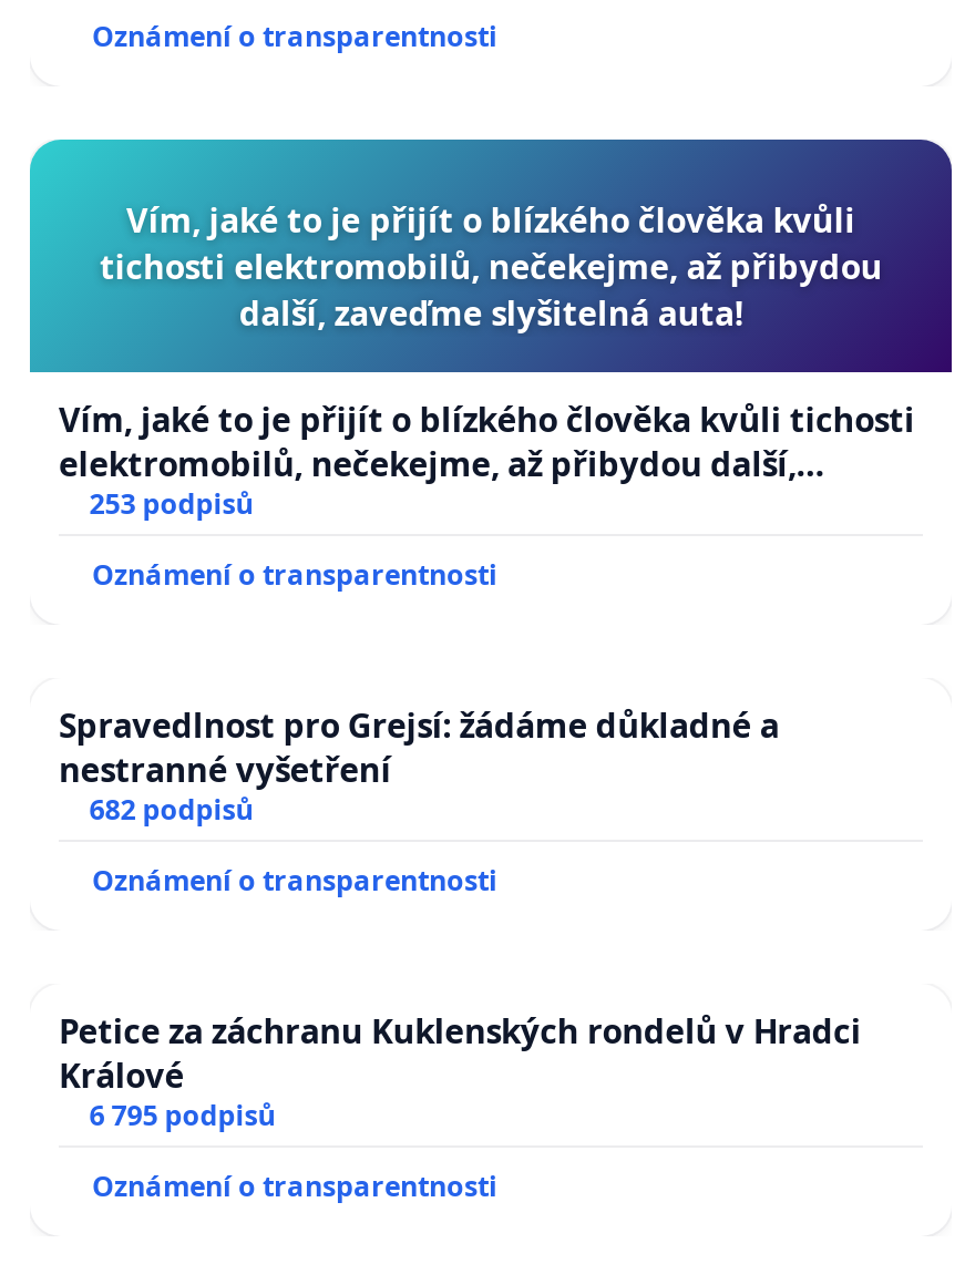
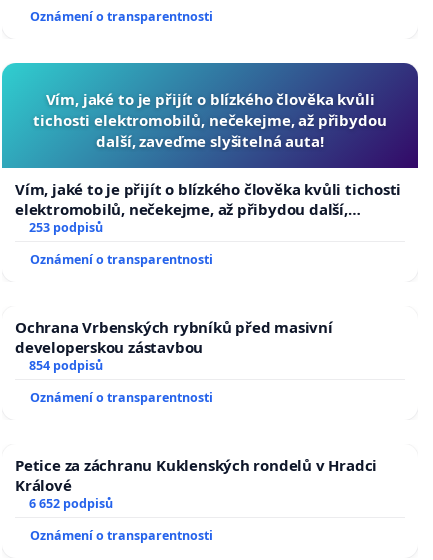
[59,702,779,828] Spravedlnost pro Grejsí: žádáme důkladné a | nestranné vyšetření | 682 podpisů -> [15,317,333,374] Ochrana Vrbenských rybníků před masivní | developerskou zástavbou | 854 podpisů
[89,1096,275,1134] 6 795 podpisů -> [29,495,113,512] 6 652 podpisů

